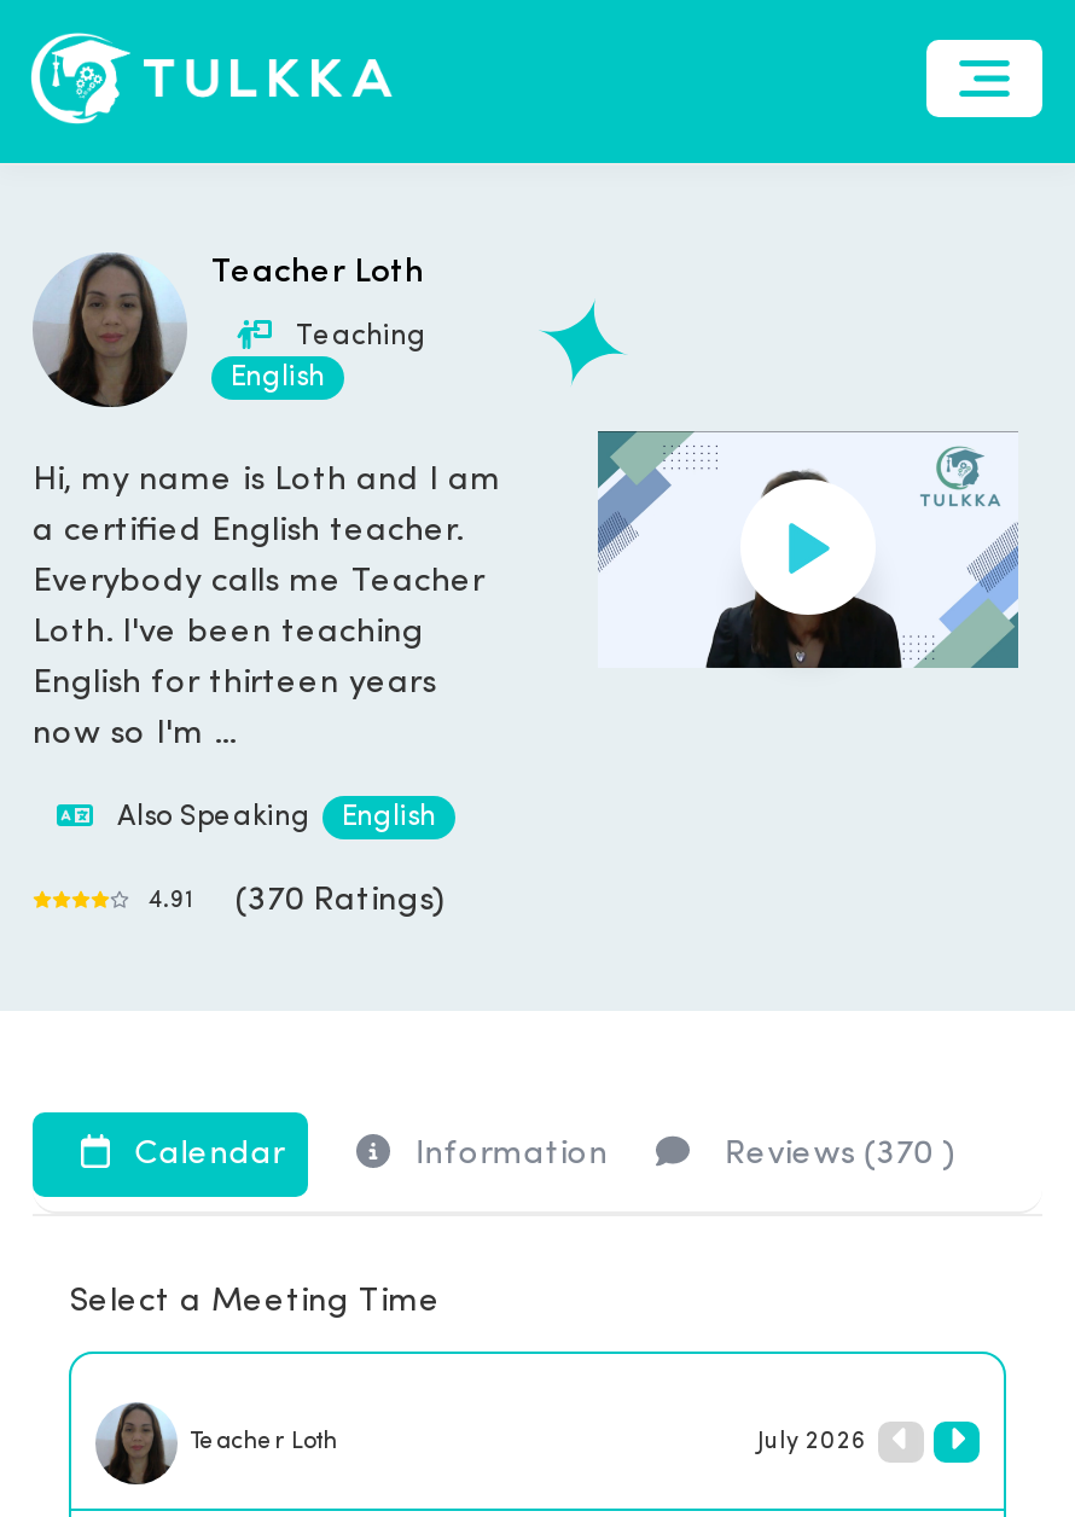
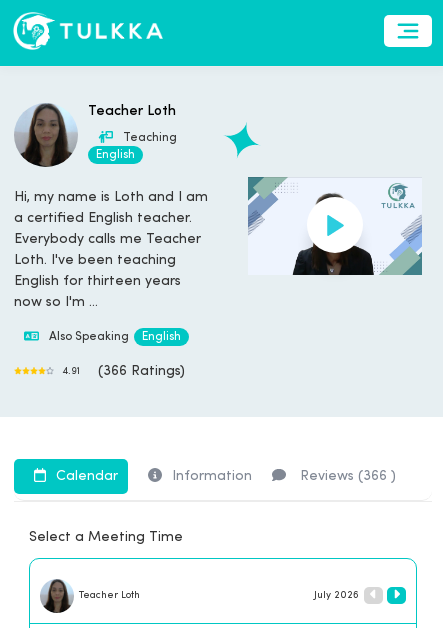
[149,882,443,918] 4.91 (370 Ratings) -> [62,363,185,378] 4.91 (366 Ratings)
[714,1137,953,1173] Reviews (370 ) -> [296,469,396,484] Reviews (366 )

